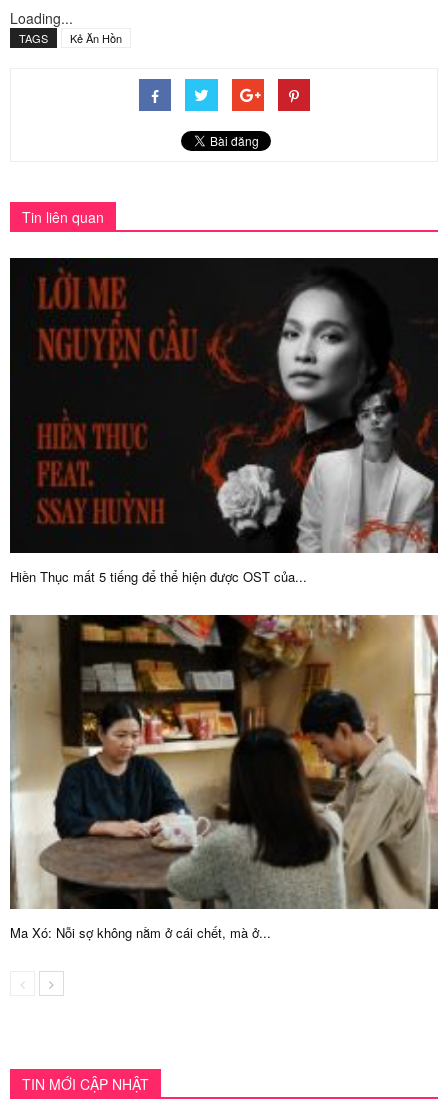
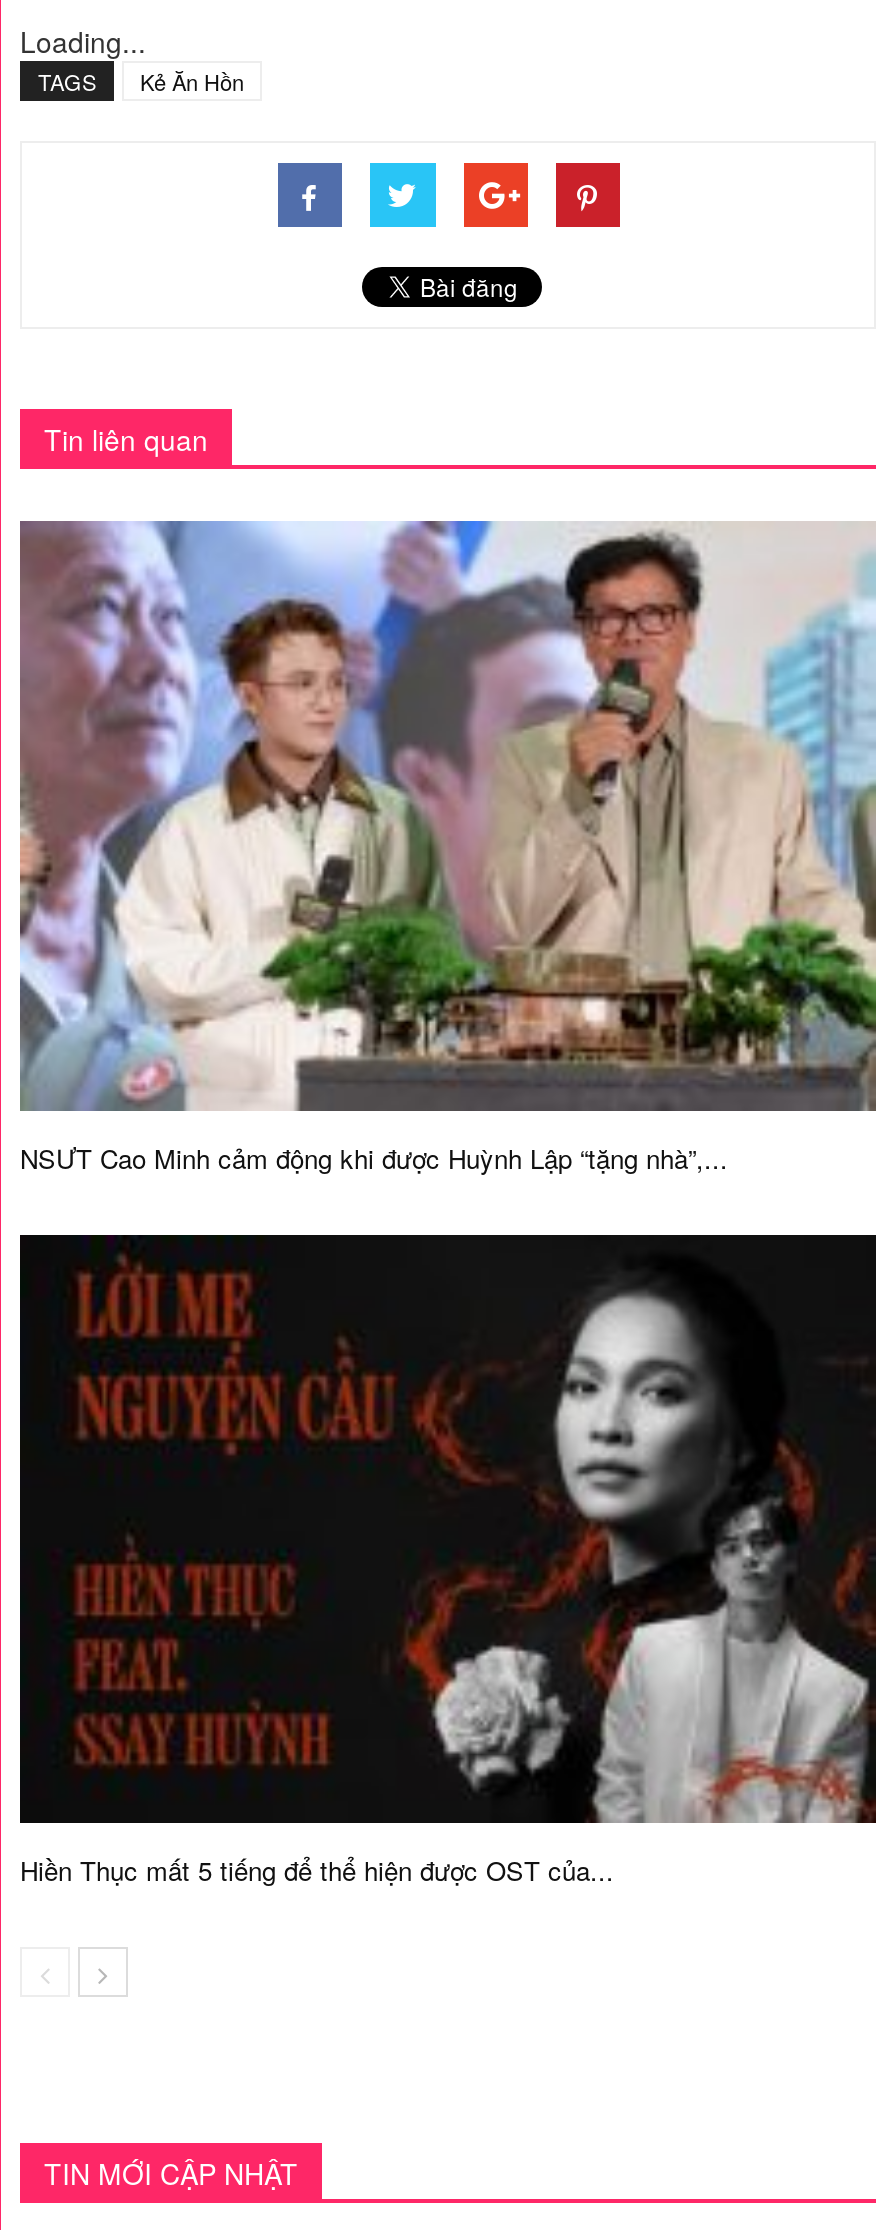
none -> [18,519,878,1177] [image] | NSƯT Cao Minh cảm động khi được Huỳnh Lập “tặng nhà”,...
moved [10,258,439,586] -> [20,1233,878,1890]: [image] | Hiền Thục mất 5 tiếng để thể hiện được OST của...
[9,614,439,942] [image] | Ma Xó: Nỗi sợ không nằm ở cái chết, mà ở... -> none

